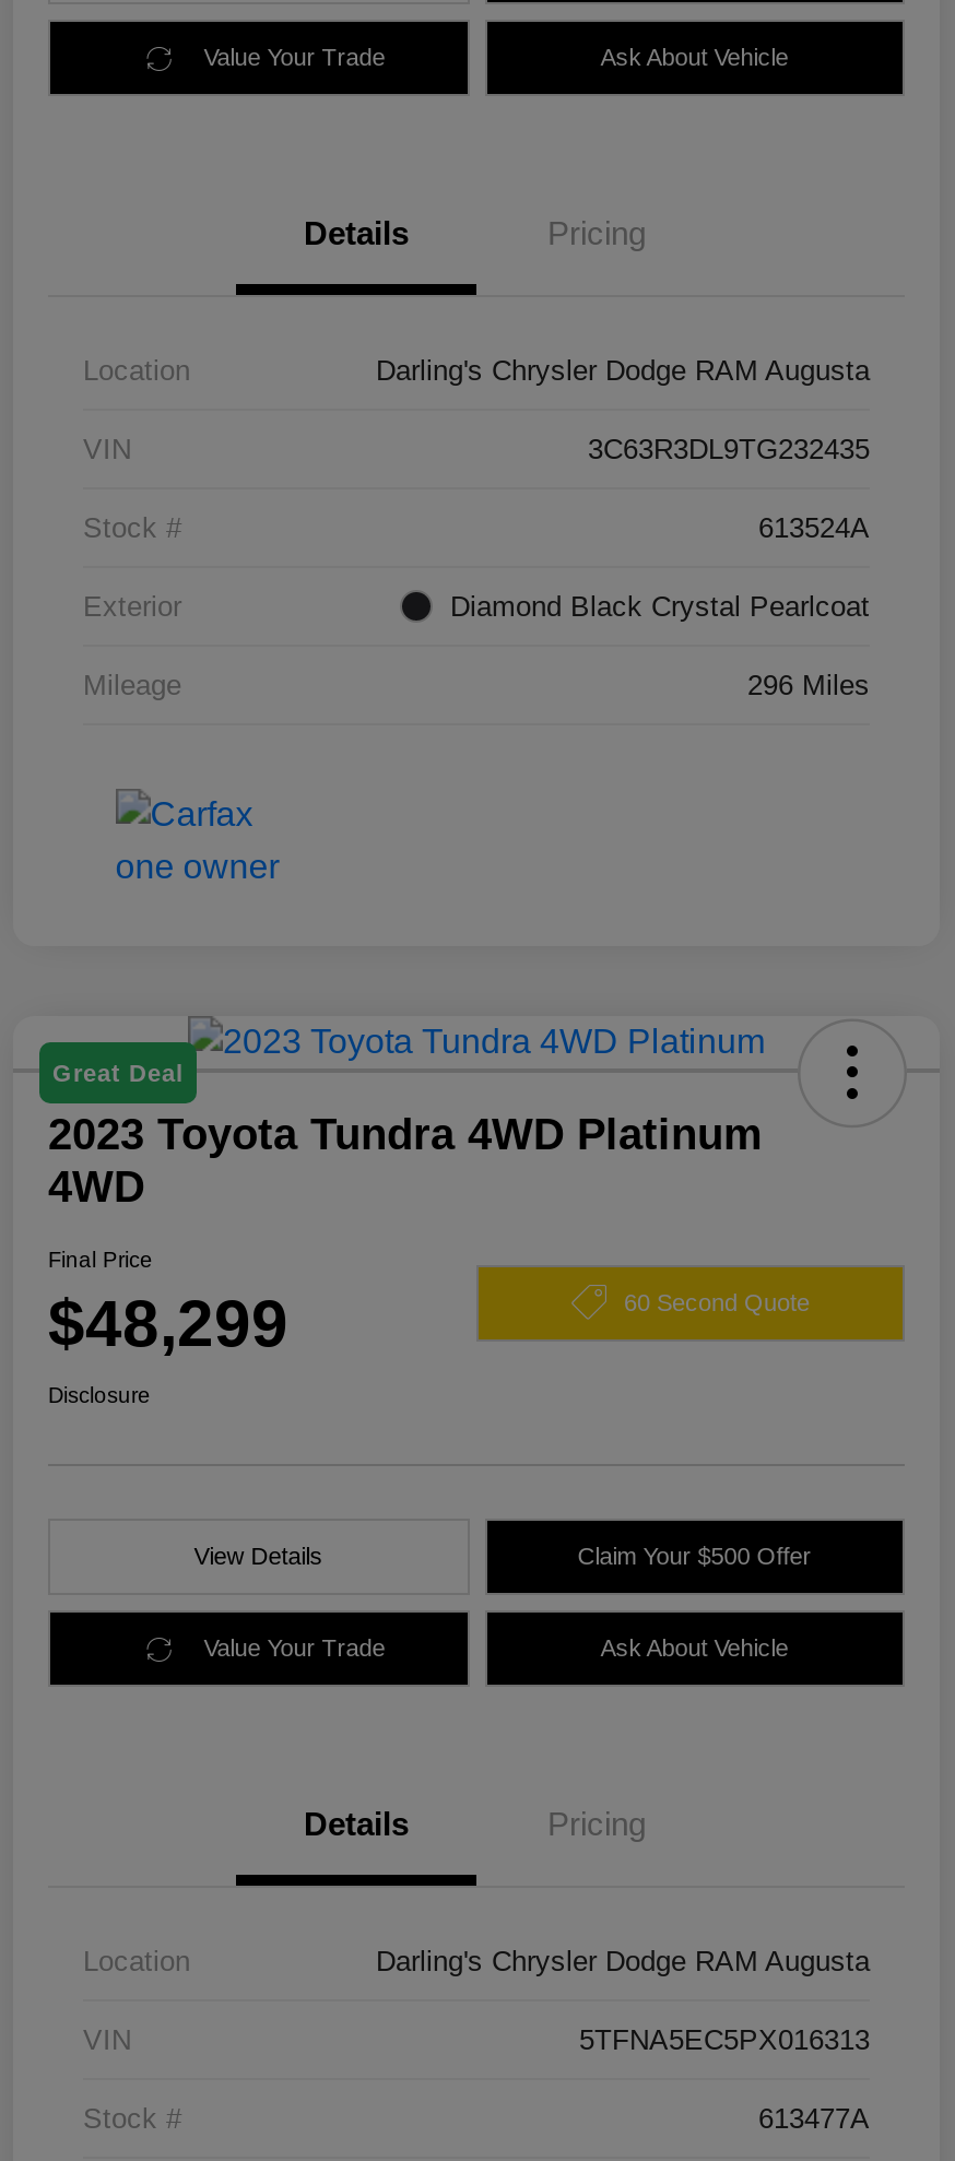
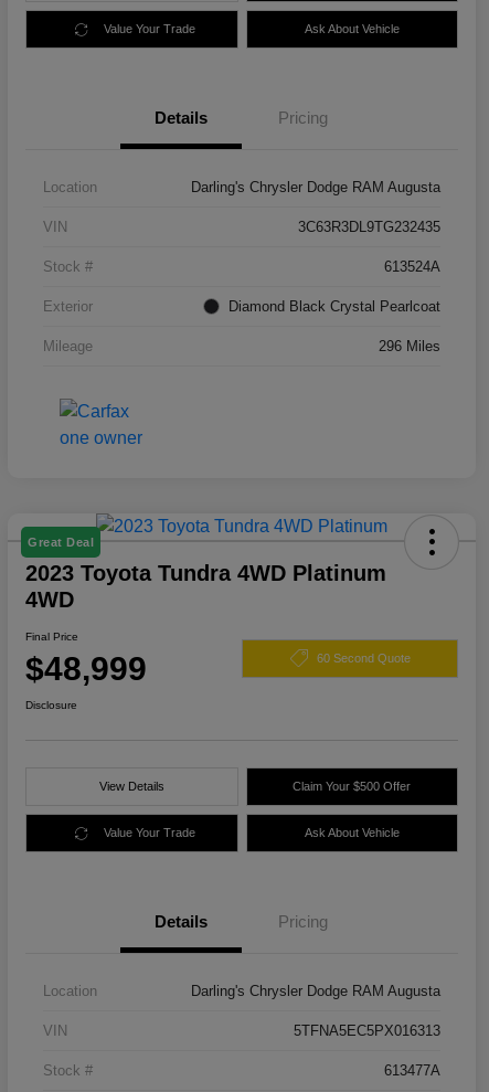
[48,1287,288,1359] $48,299 -> [25,650,147,687] $48,999

